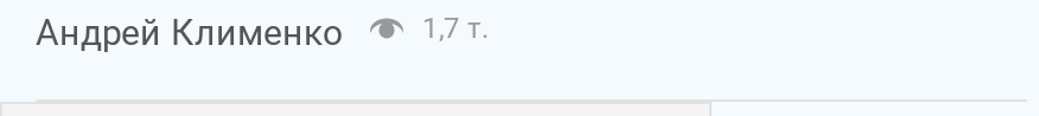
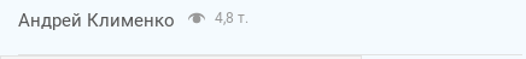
[422,11,489,44] 1,7 т. -> [215,9,249,26] 4,8 т.

